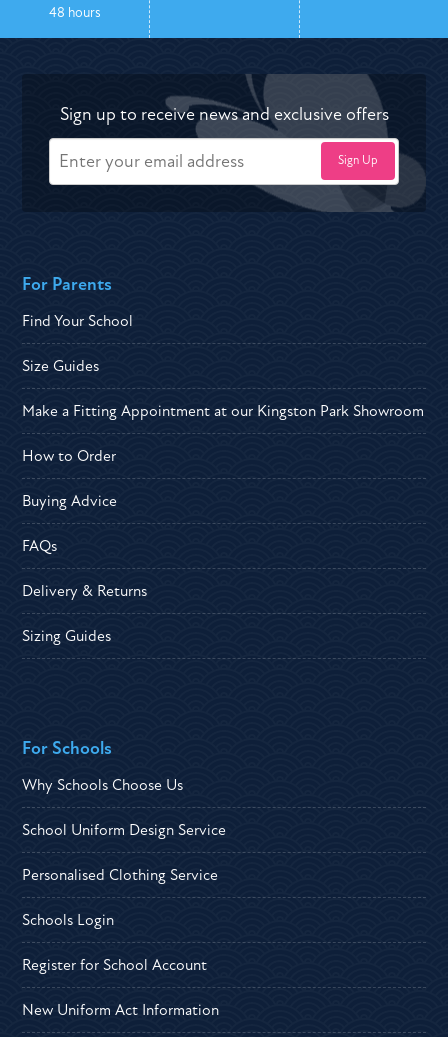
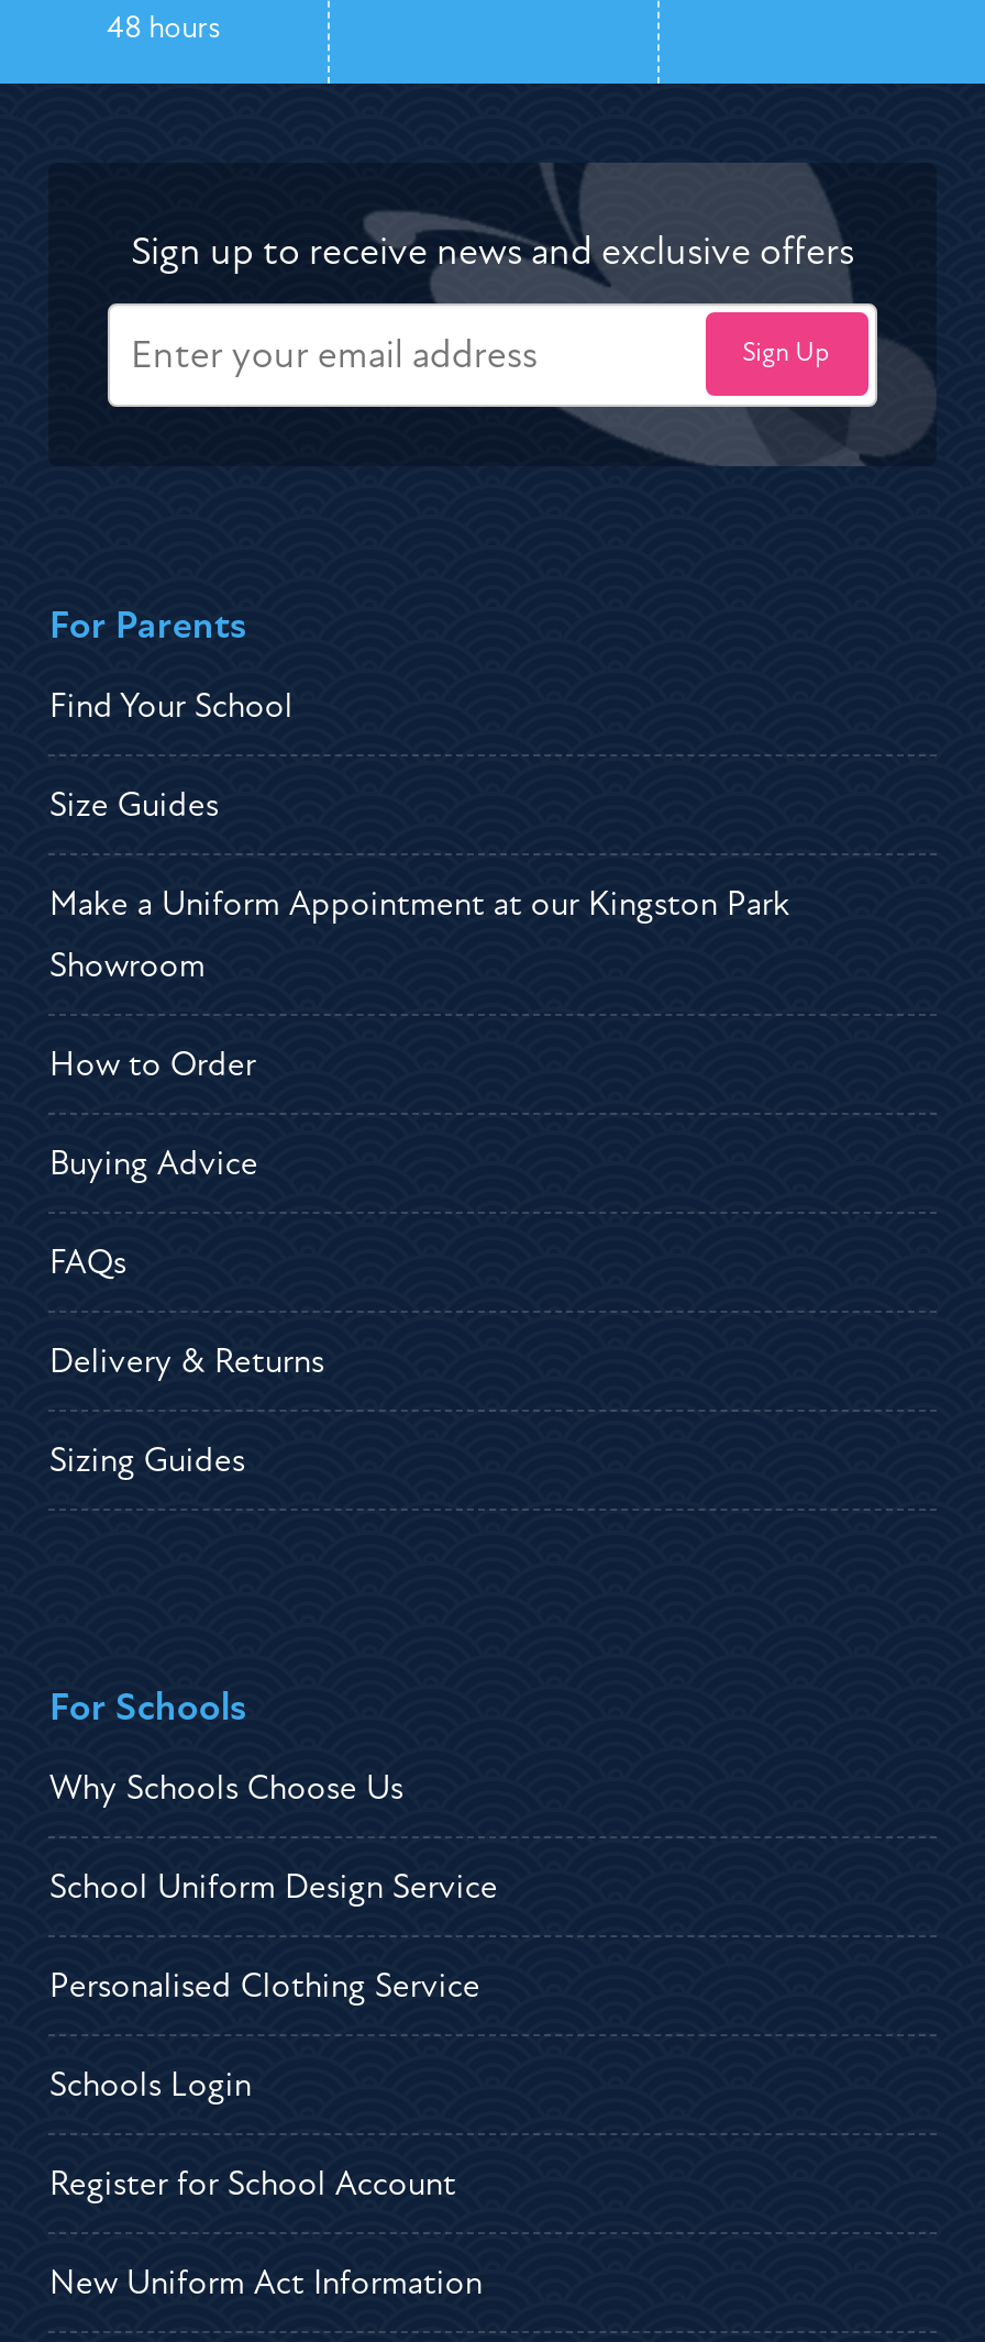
[22,401,424,421] Make a Fitting Appointment at our Kingston Park Showroom -> [49,881,790,987] Make a Uniform Appointment at our Kingston Park | Showroom

